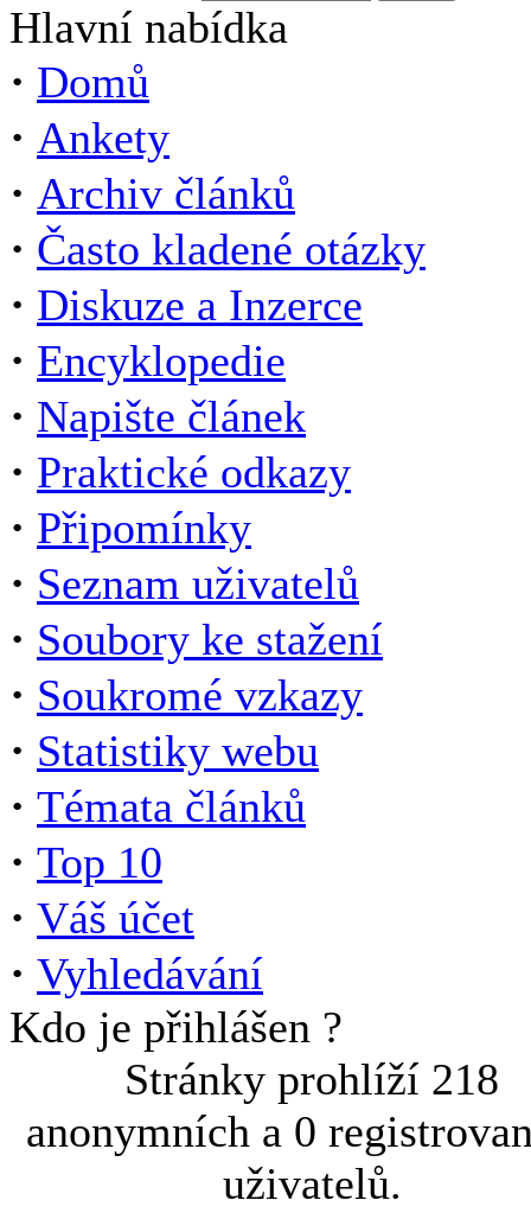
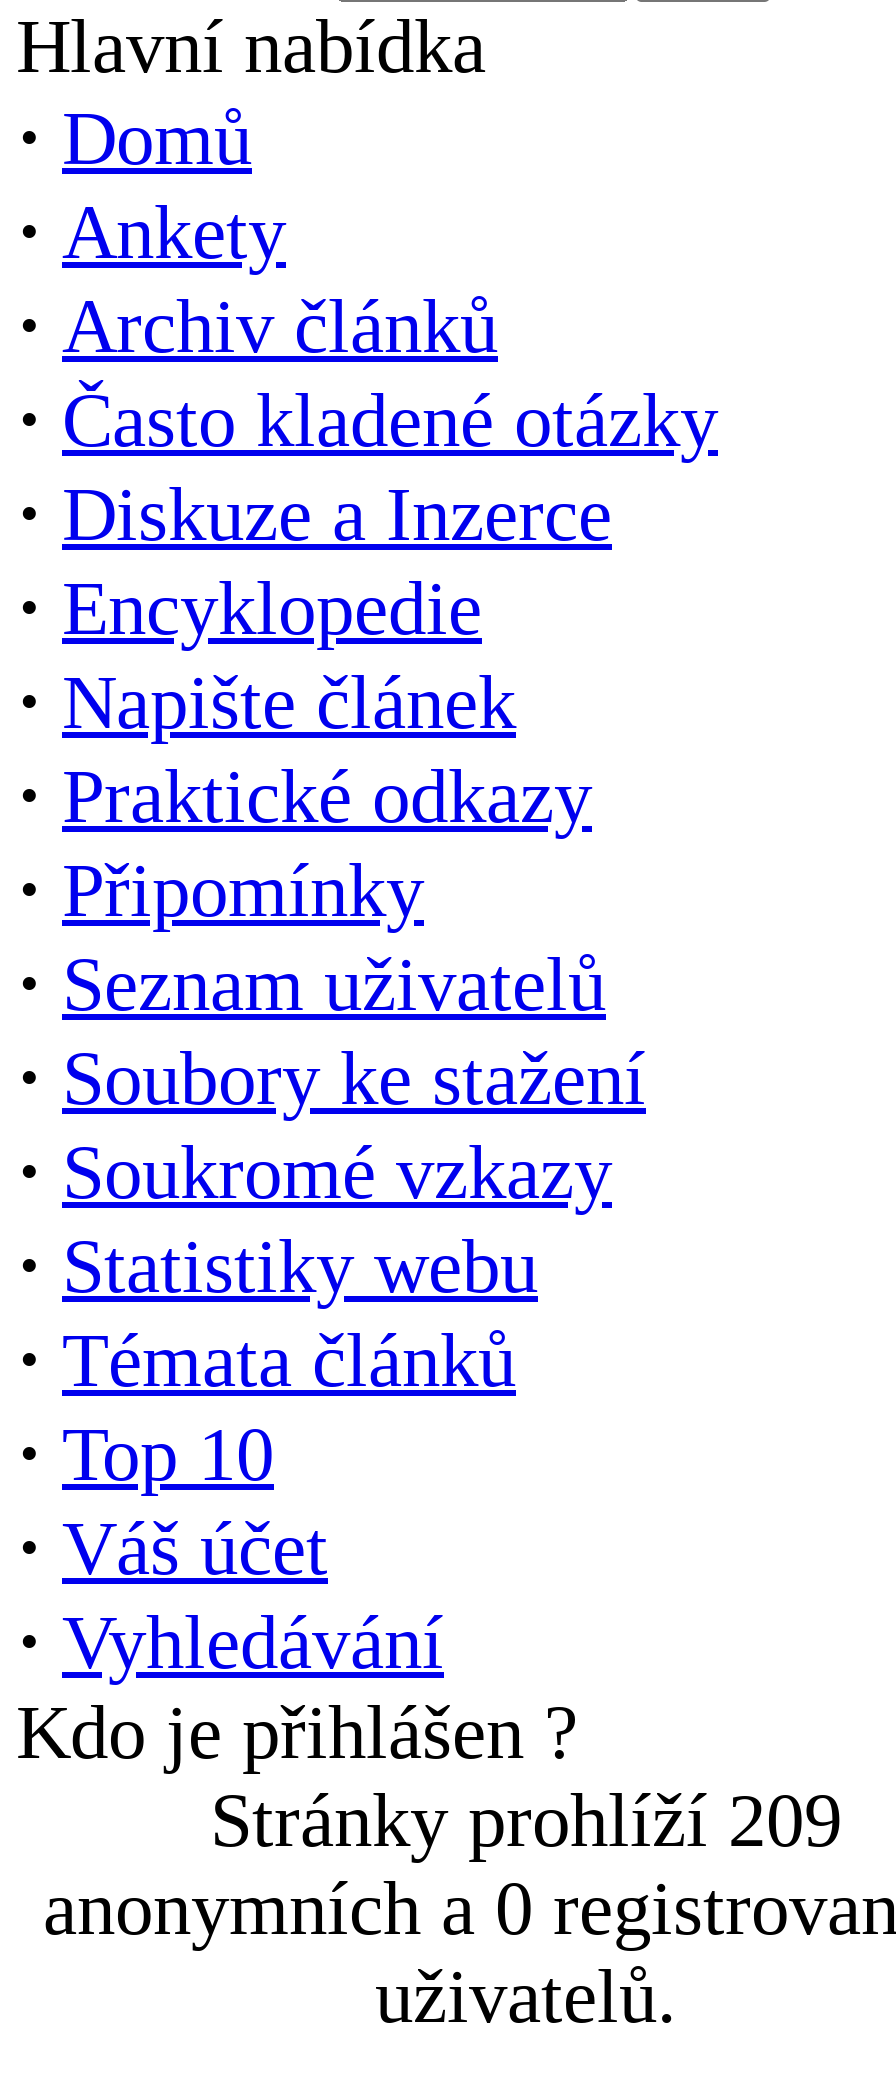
[124,1054,499,1104] Stránky prohlíží 218 -> [210,1778,842,1862] Stránky prohlíží 209

